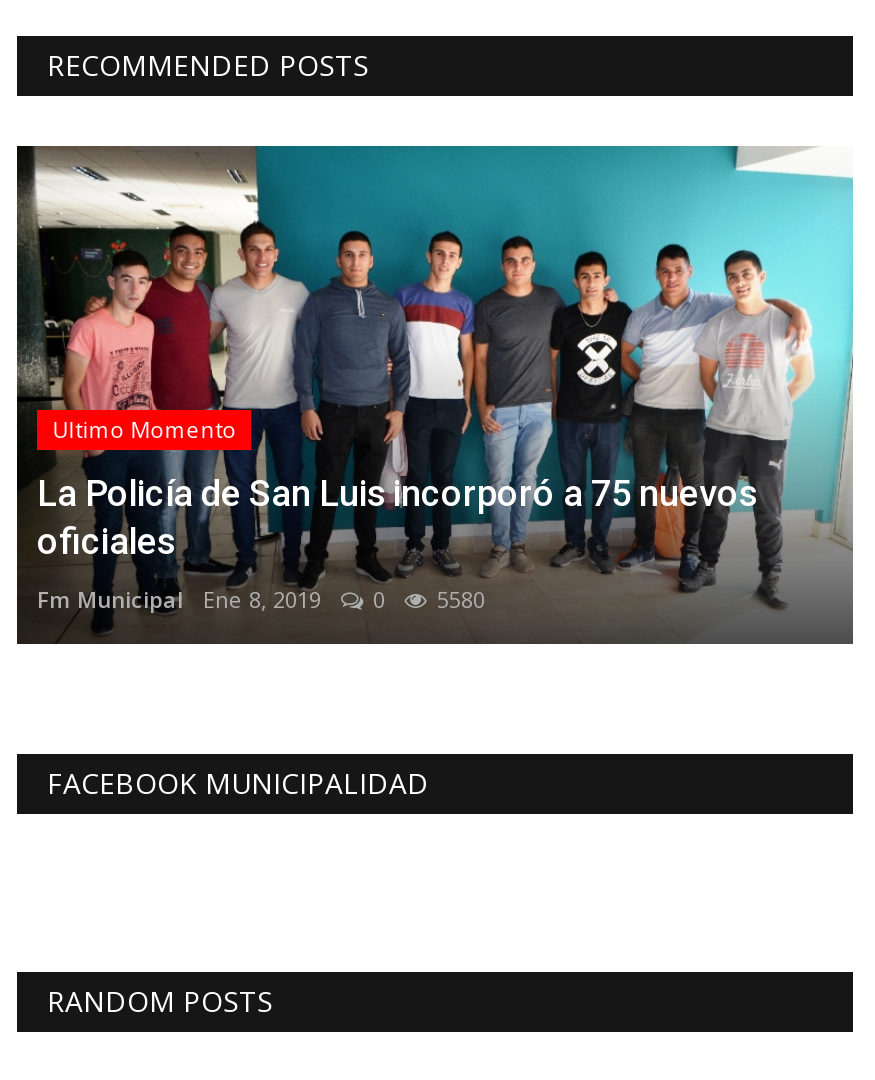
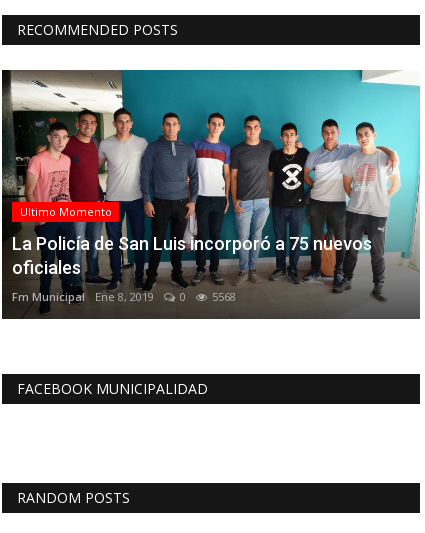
[37,584,485,614] Fm Municipal Ene 8, 2019 0 5580 -> [12,289,236,304] Fm Municipal Ene 8, 2019 0 5568

